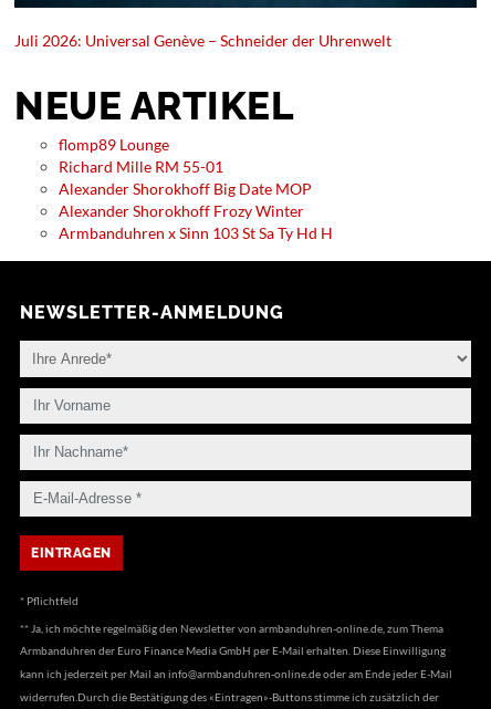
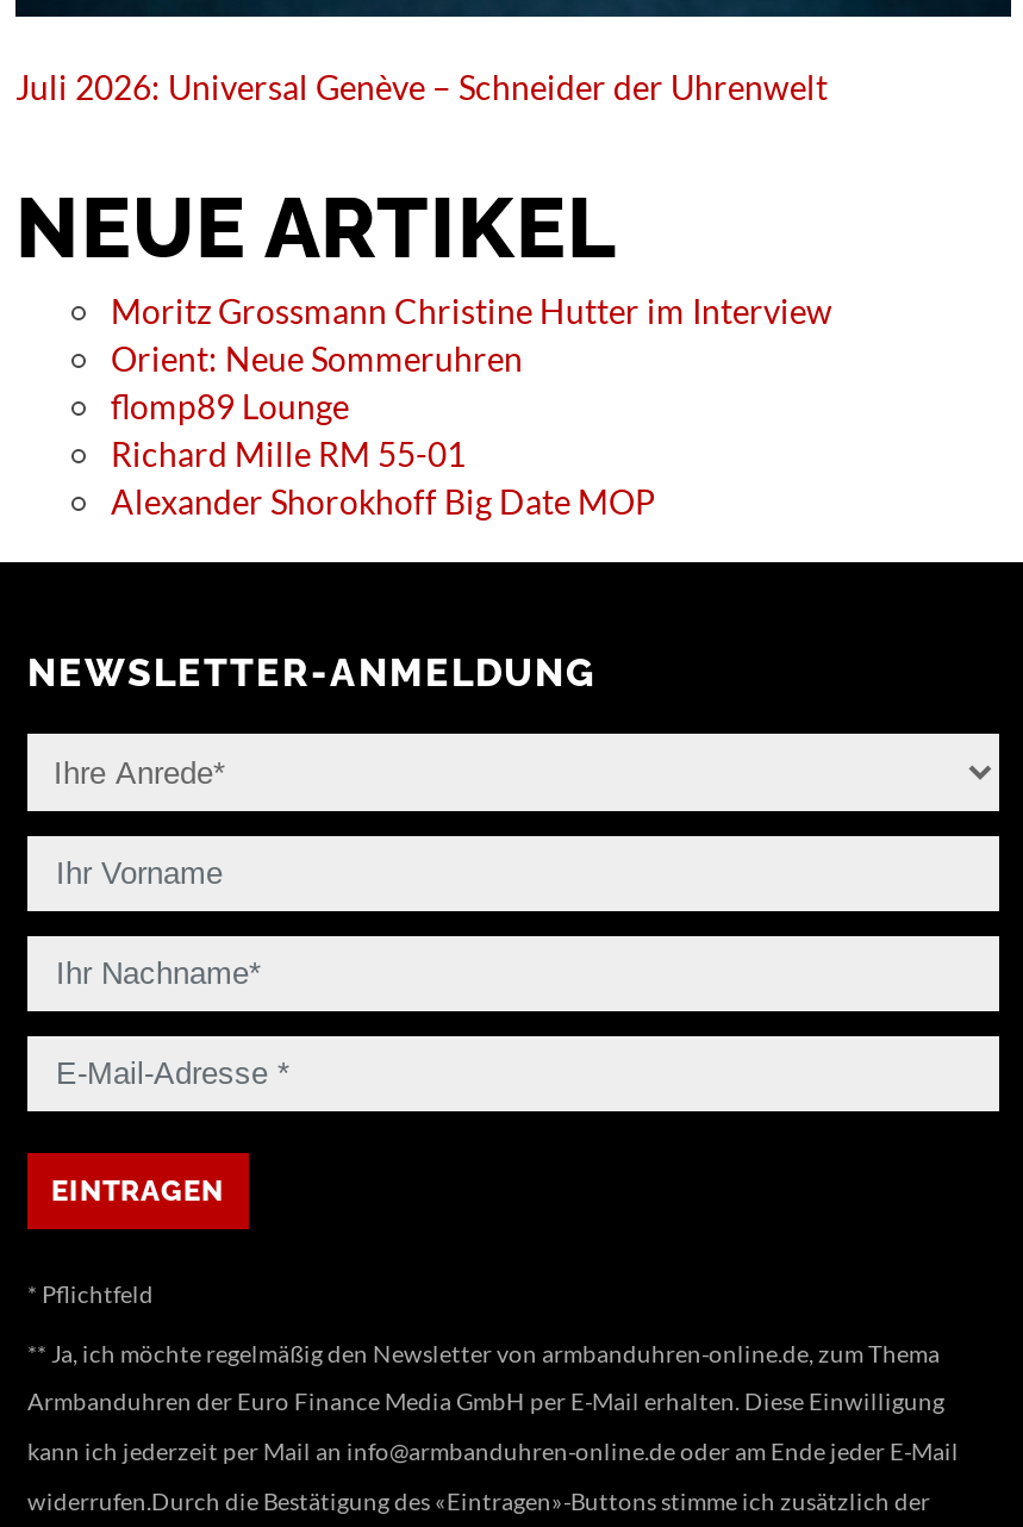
none -> [111,290,832,378] Moritz Grossmann Christine Hutter im Interview | Orient: Neue Sommeruhren
moved [59,135,312,198] -> [111,385,656,521]: flomp89 Lounge | Richard Mille RM 55-01 | Alexander Shorokhoff Big Date MOP
[59,201,333,242] Alexander Shorokhoff Frozy Winter | Armbanduhren x Sinn 103 St Sa Ty Hd H -> none

